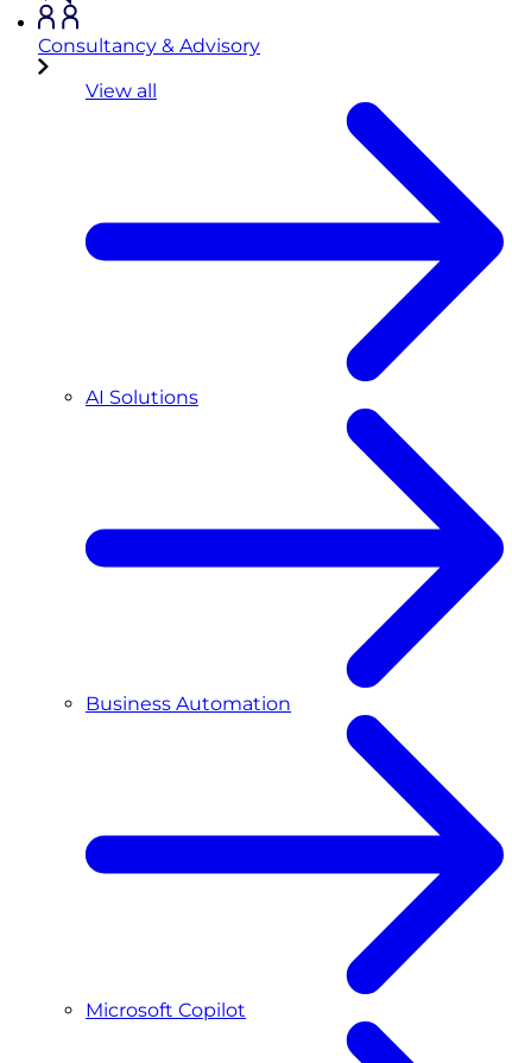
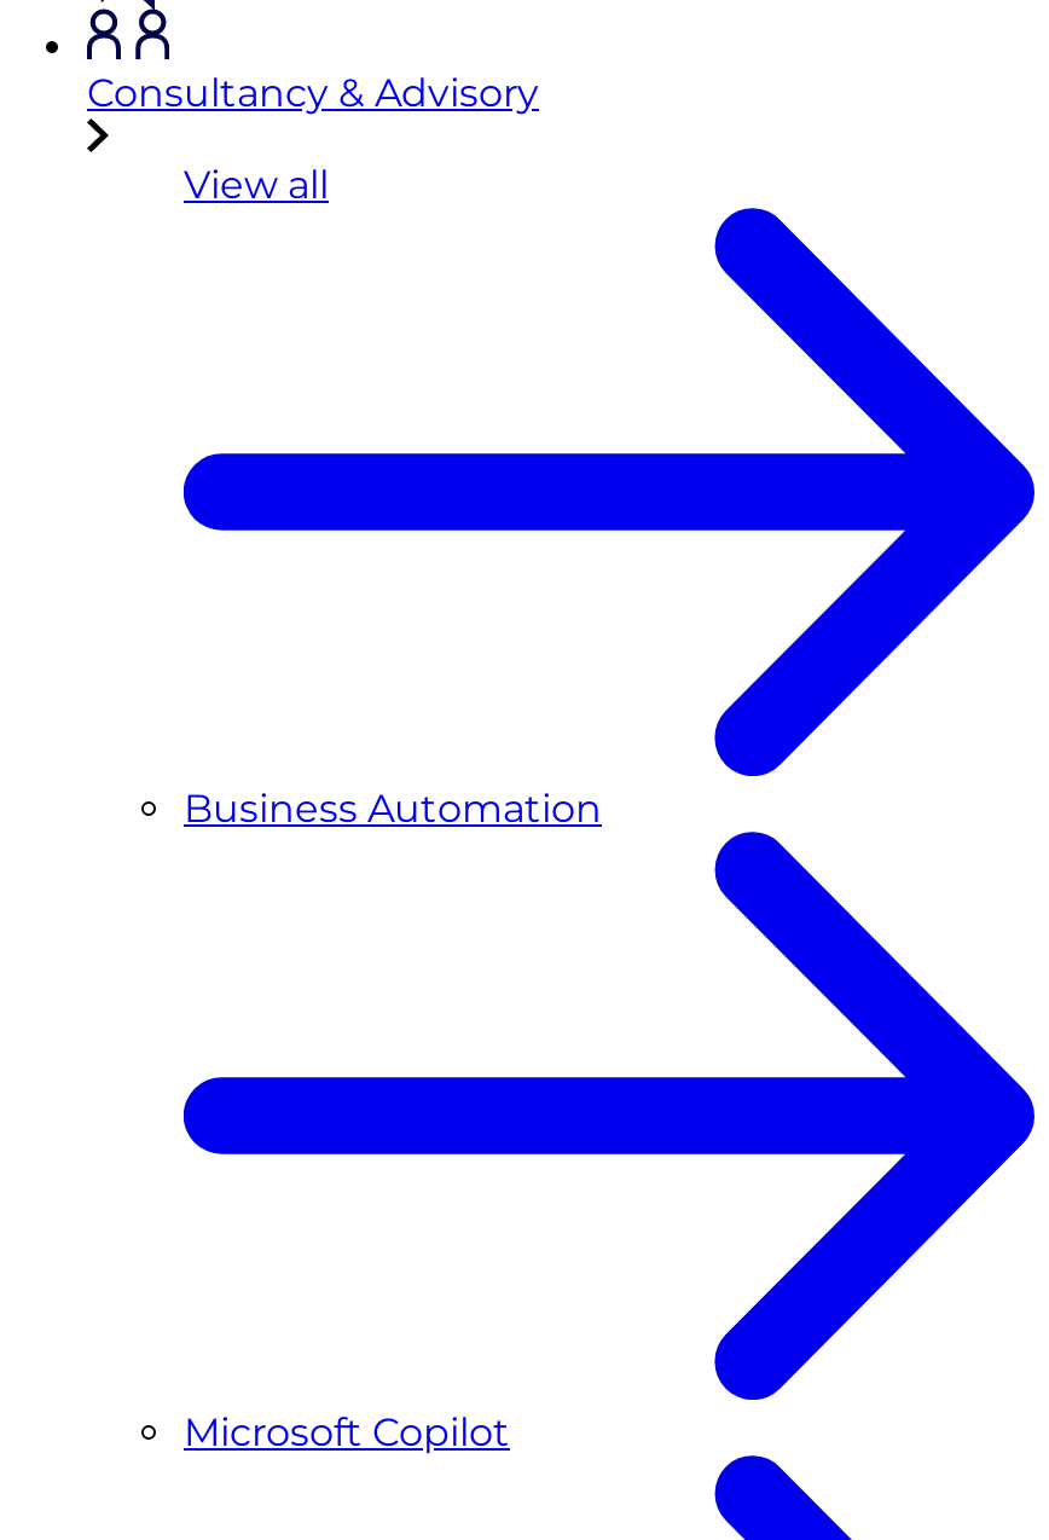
[86,386,198,409] AI Solutions -> none

